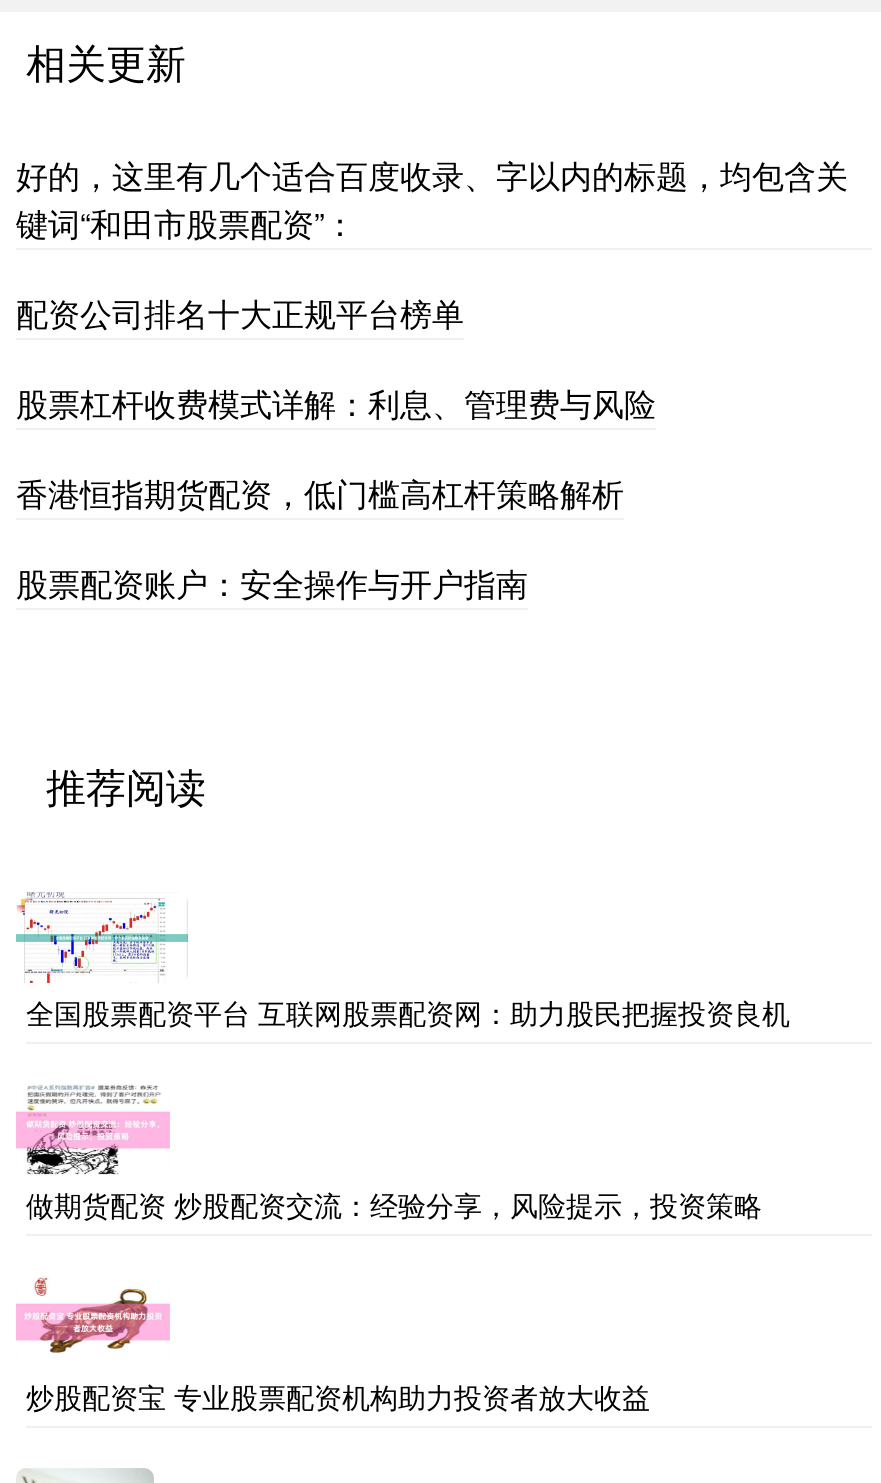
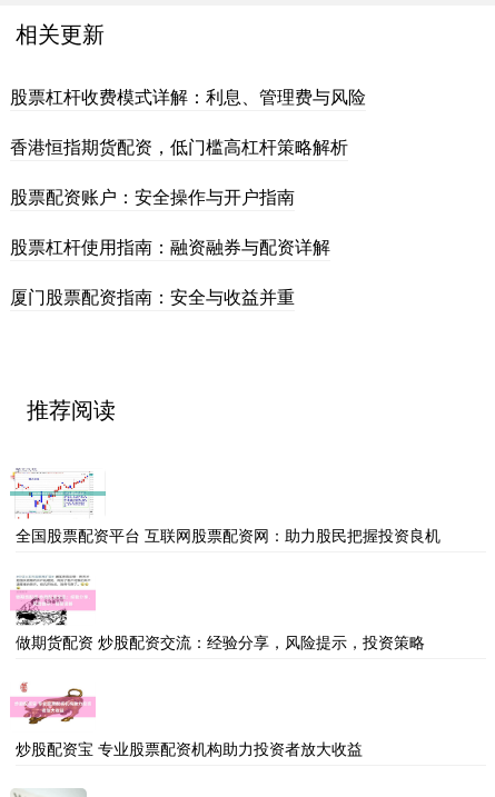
[16,151,848,335] 好的，这里有几个适合百度收录、字以内的标题，均包含关 | 键词“和田市股票配资”： | 配资公司排名十大正规平台榜单 -> none
moved [16,379,656,605] -> [10,84,366,209]: 股票杠杆收费模式详解：利息、管理费与风险 | 香港恒指期货配资，低门槛高杠杆策略解析 | 股票配资账户：安全操作与开户指南
none -> [10,234,330,309] 股票杠杆使用指南：融资融券与配资详解 | 厦门股票配资指南：安全与收益并重

